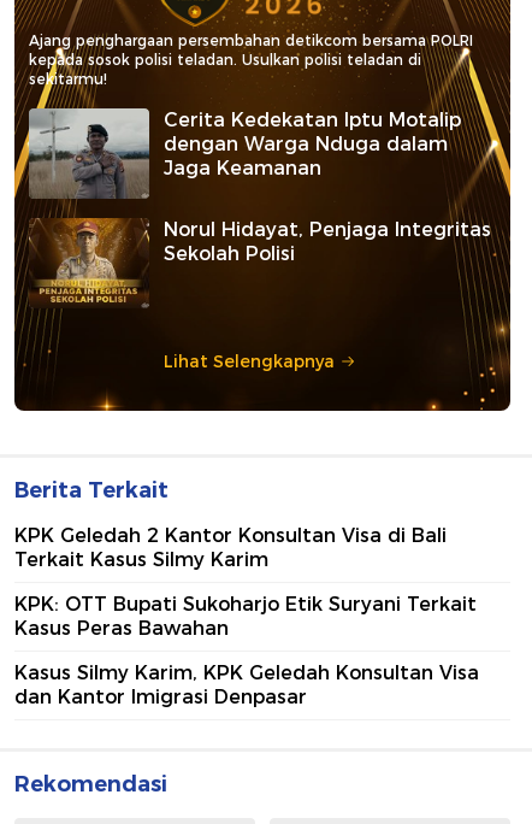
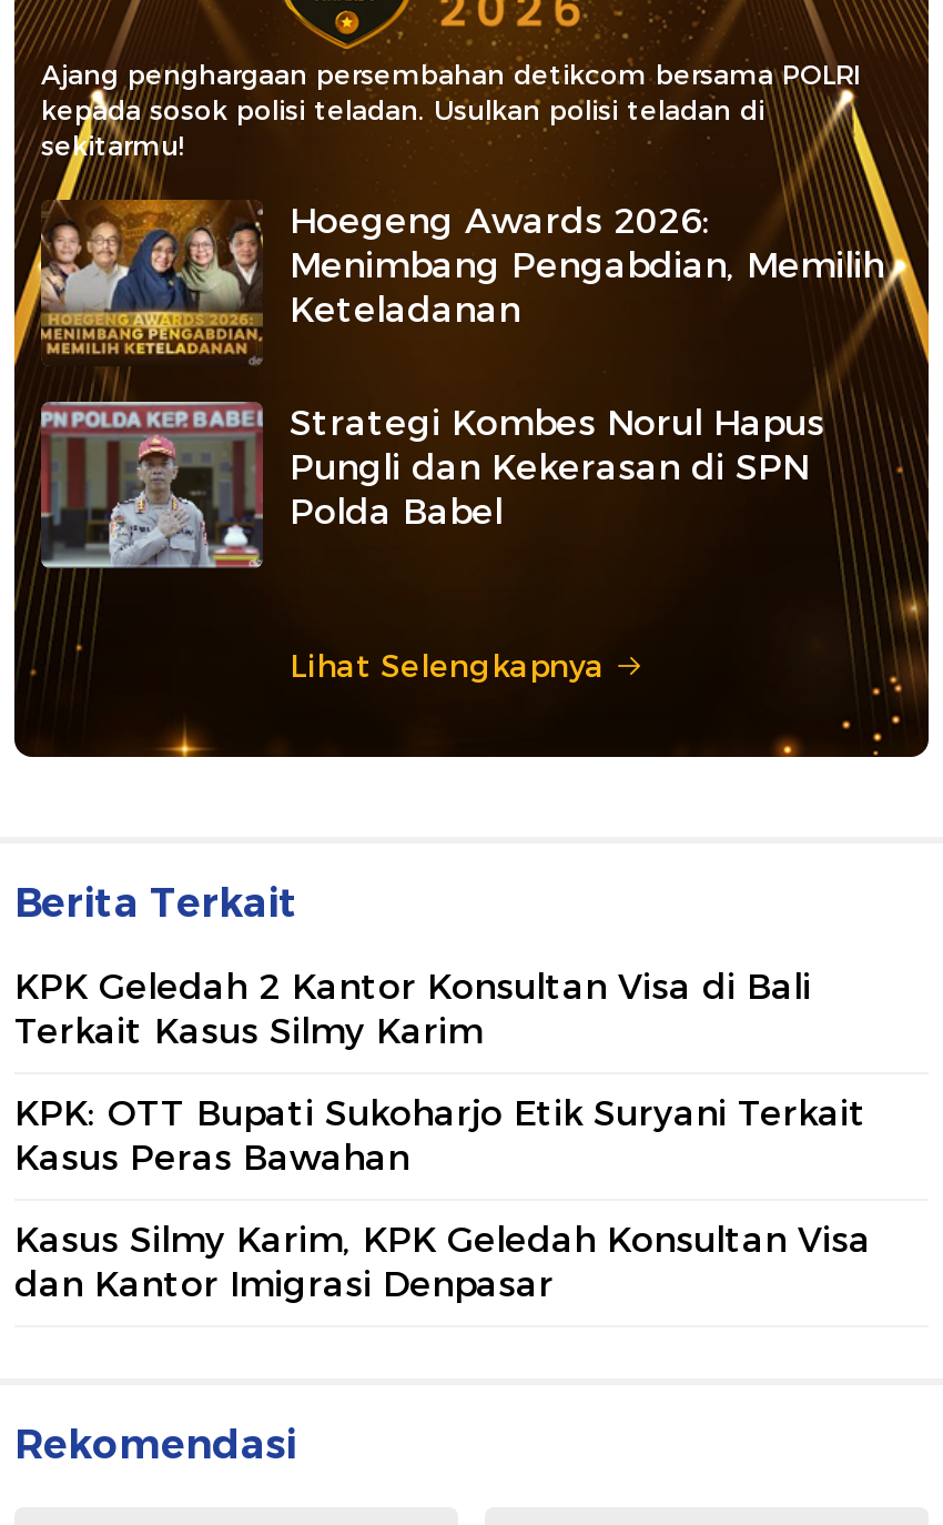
[28,107,461,199] [image] | Cerita Kedekatan Iptu Motalip | dengan Warga Nduga dalam | Jaga Keamanan -> [39,198,884,364] [image] | Hoegeng Awards 2026: | Menimbang Pengabdian, Memilih | Keteladanan
[29,217,491,308] [image] | Norul Hidayat, Penjaga Integritas | Sekolah Polisi -> [39,400,824,570] [image] | Strategi Kombes Norul Hapus | Pungli dan Kekerasan di SPN | Polda Babel

